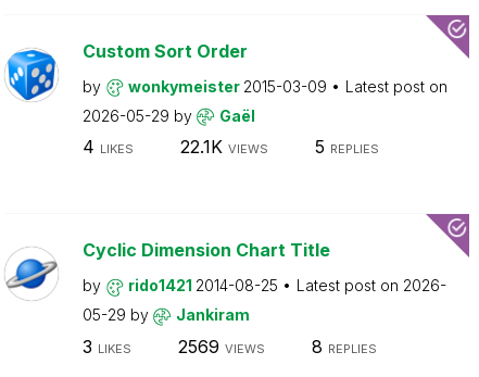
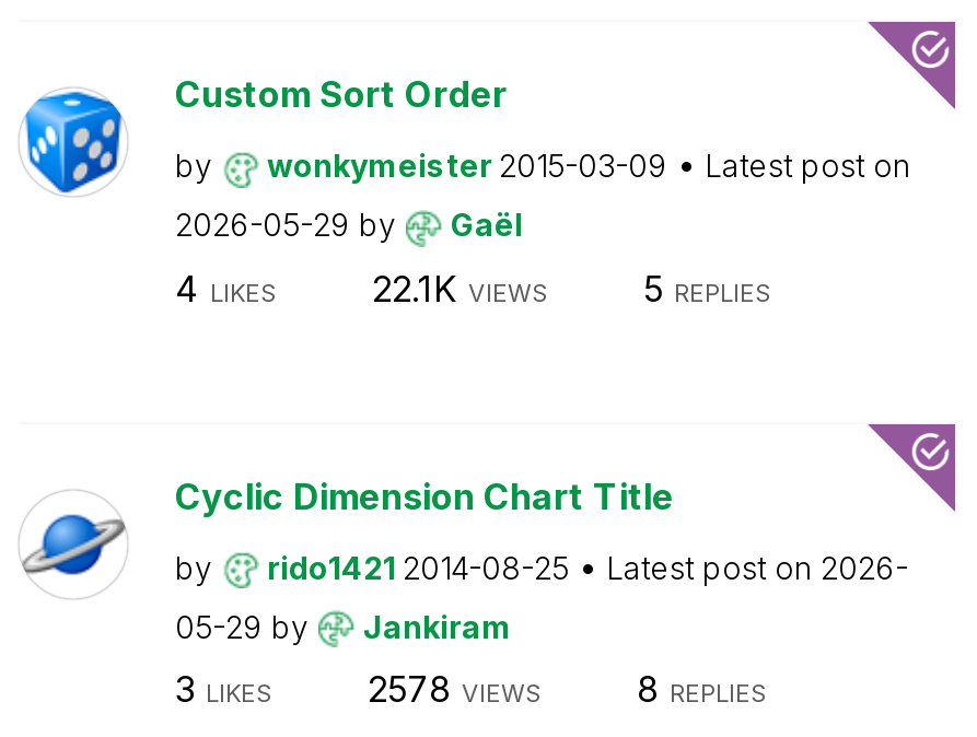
[82,335,376,357] 3 LIKES 2569 VIEWS 8 REPLIES -> [175,667,768,711] 3 LIKES 2578 VIEWS 8 REPLIES

